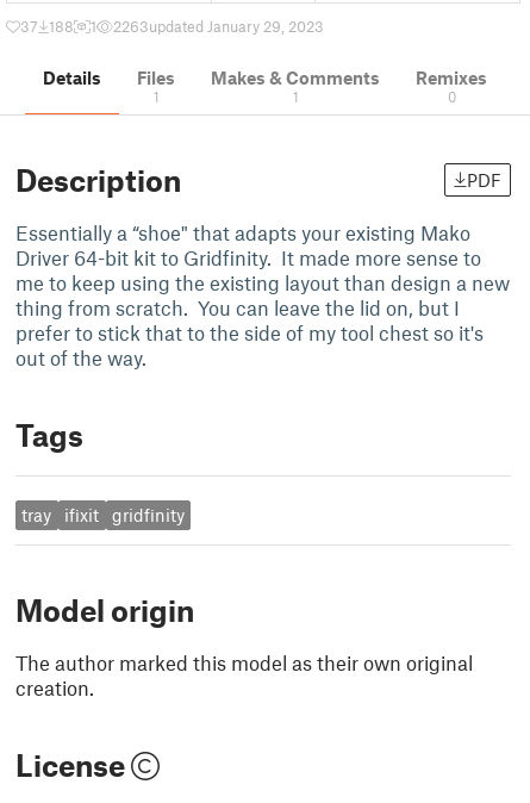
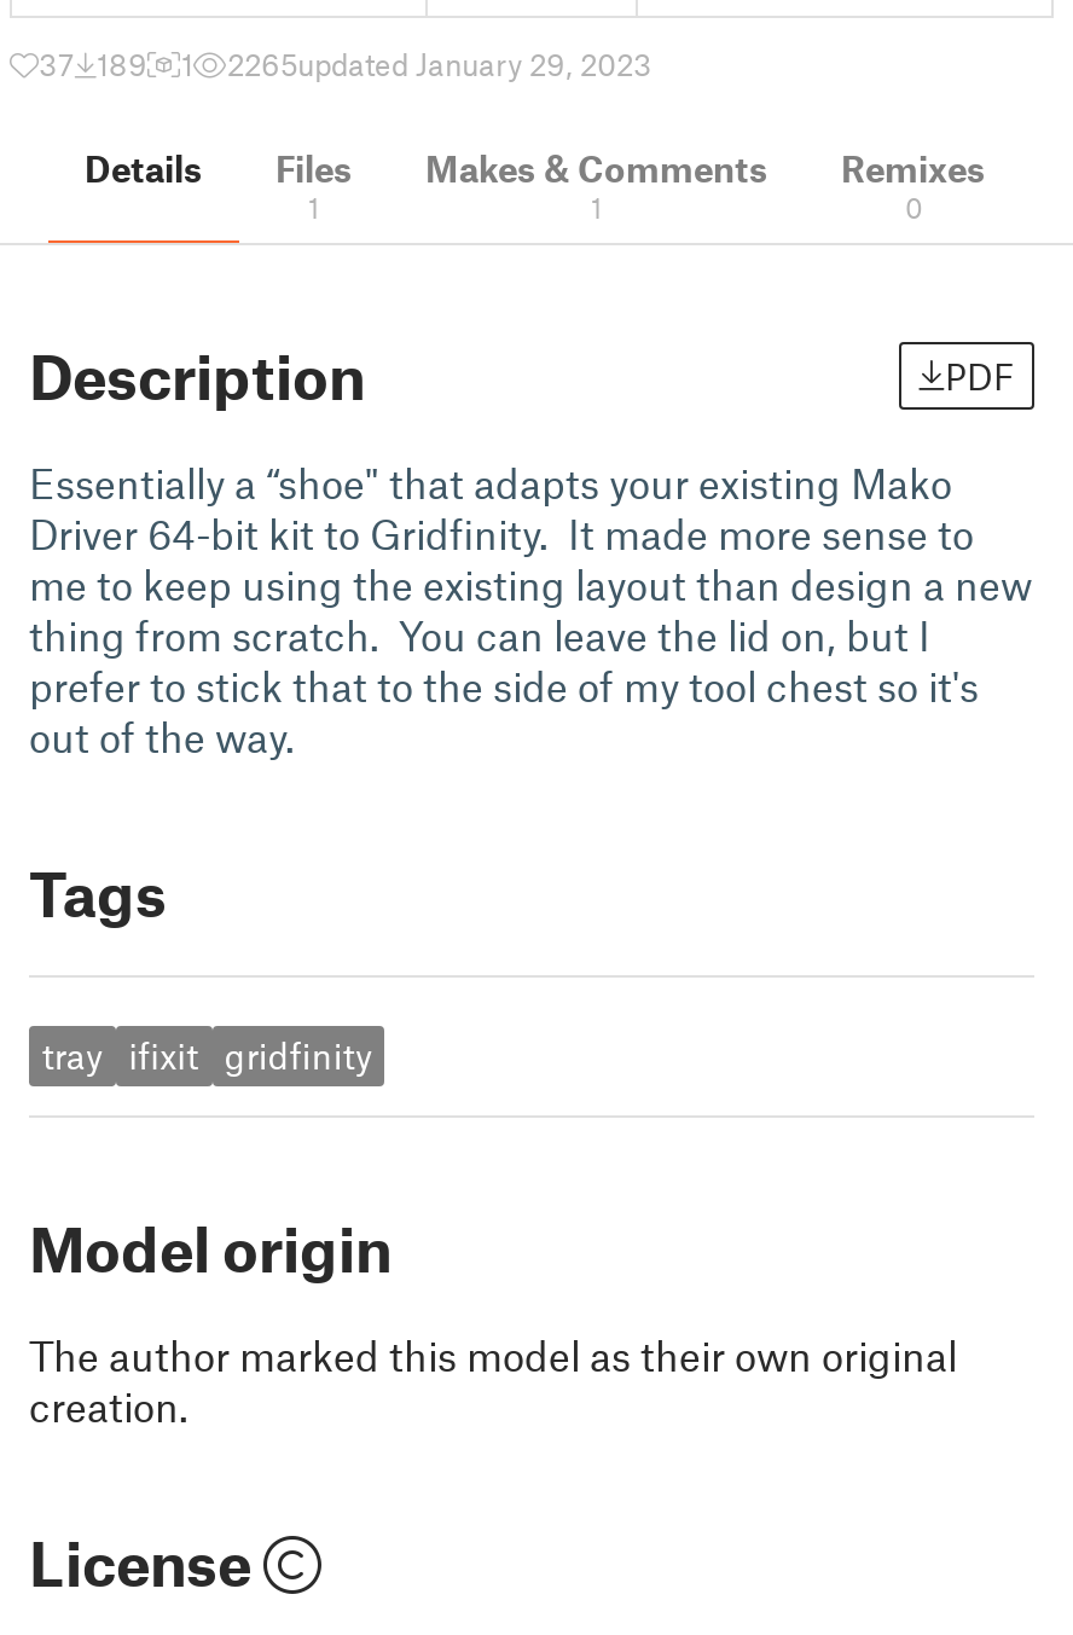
[20,17,74,36] 37 188 -> [39,45,147,83] 37 189
[113,17,324,36] 2263updated January 29, 2023 -> [227,45,652,83] 2265updated January 29, 2023

